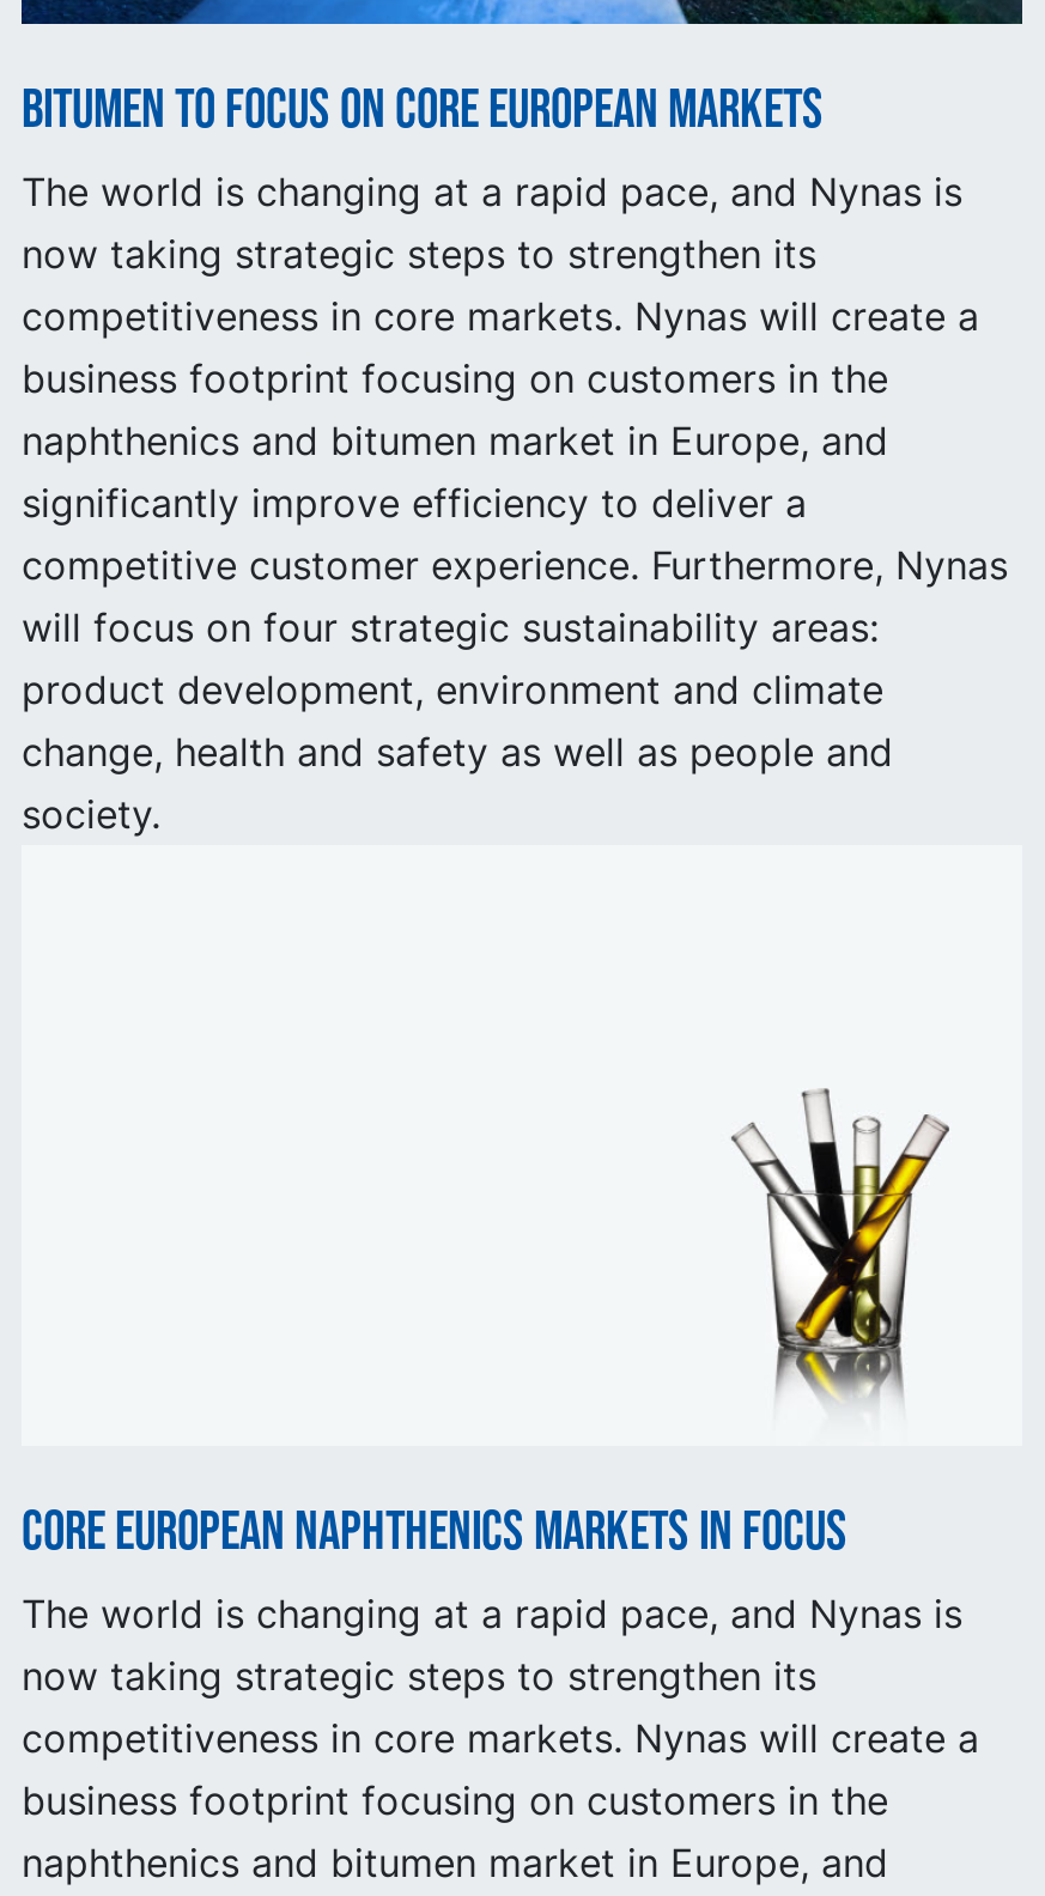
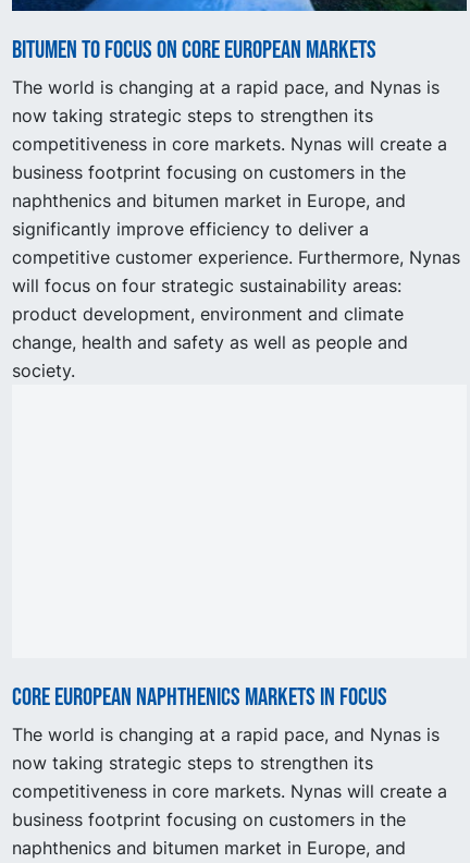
[730,1087,950,1403] [image] -> none

